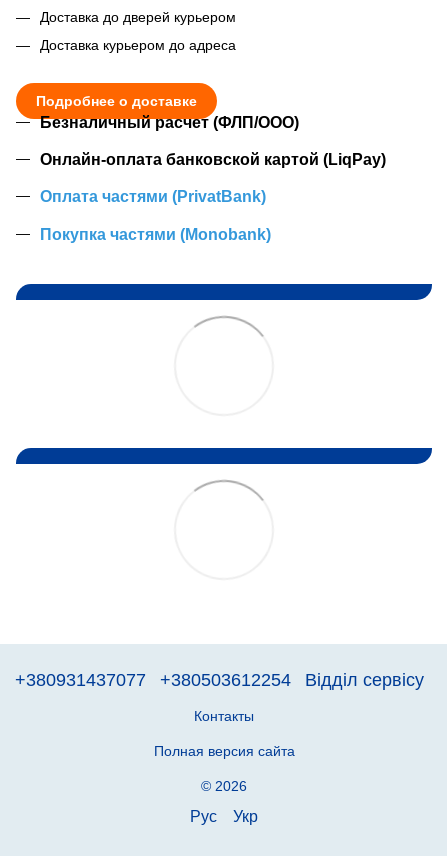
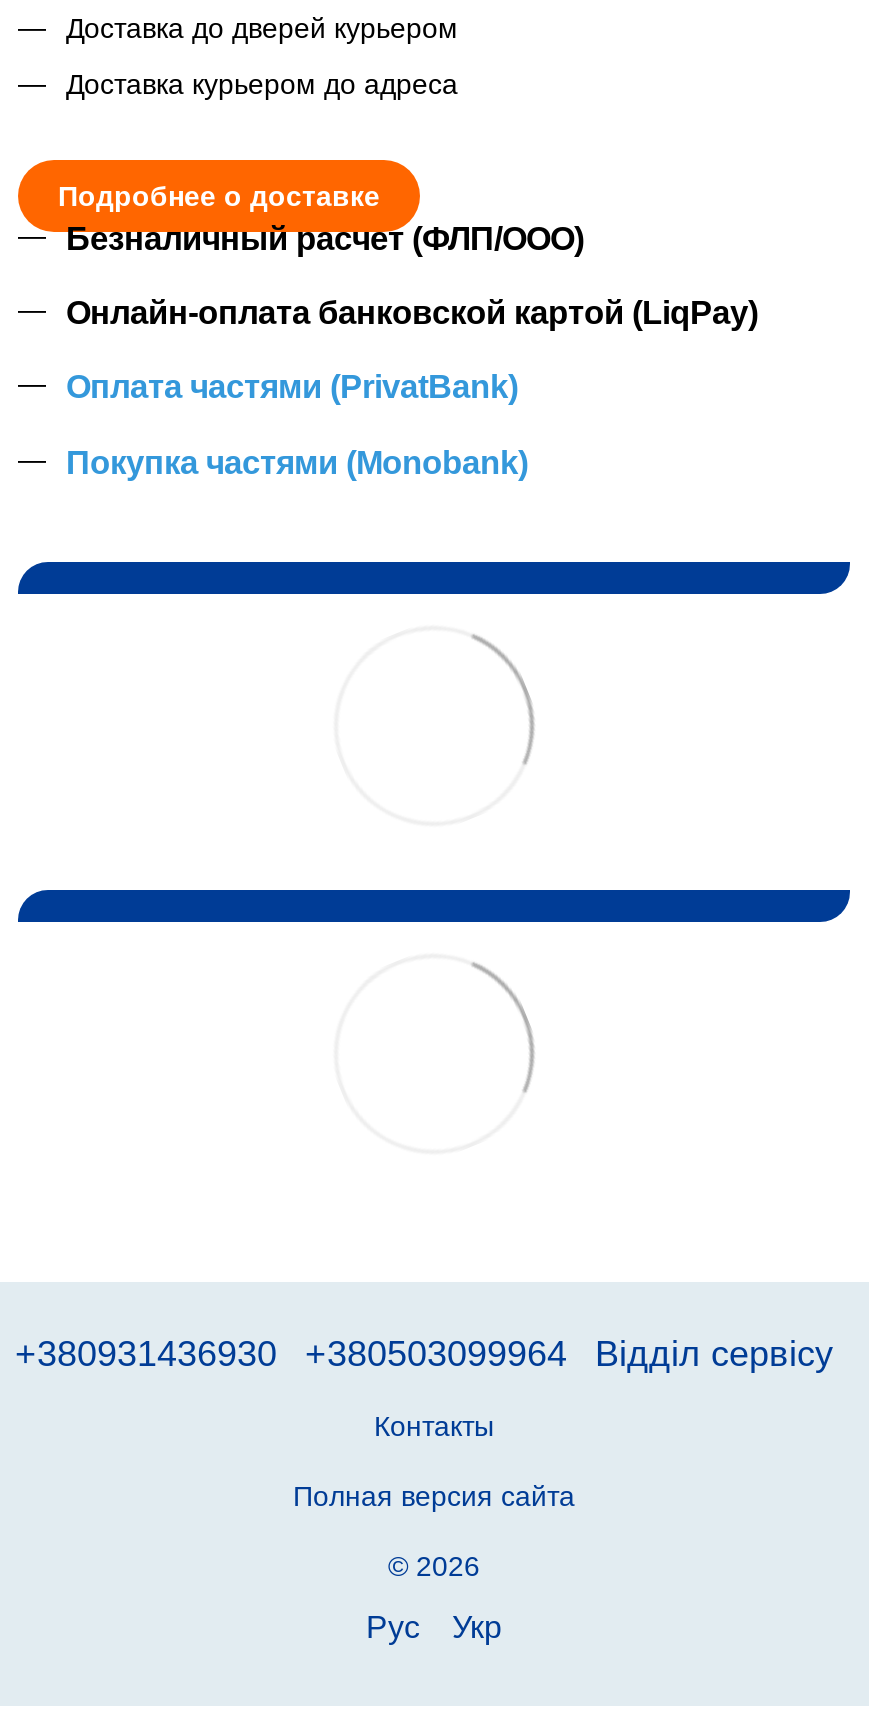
[14,670,145,690] +380931437077 -> [15,1334,277,1374] +380931436930
[159,670,290,690] +380503612254 -> [305,1334,567,1374] +380503099964

